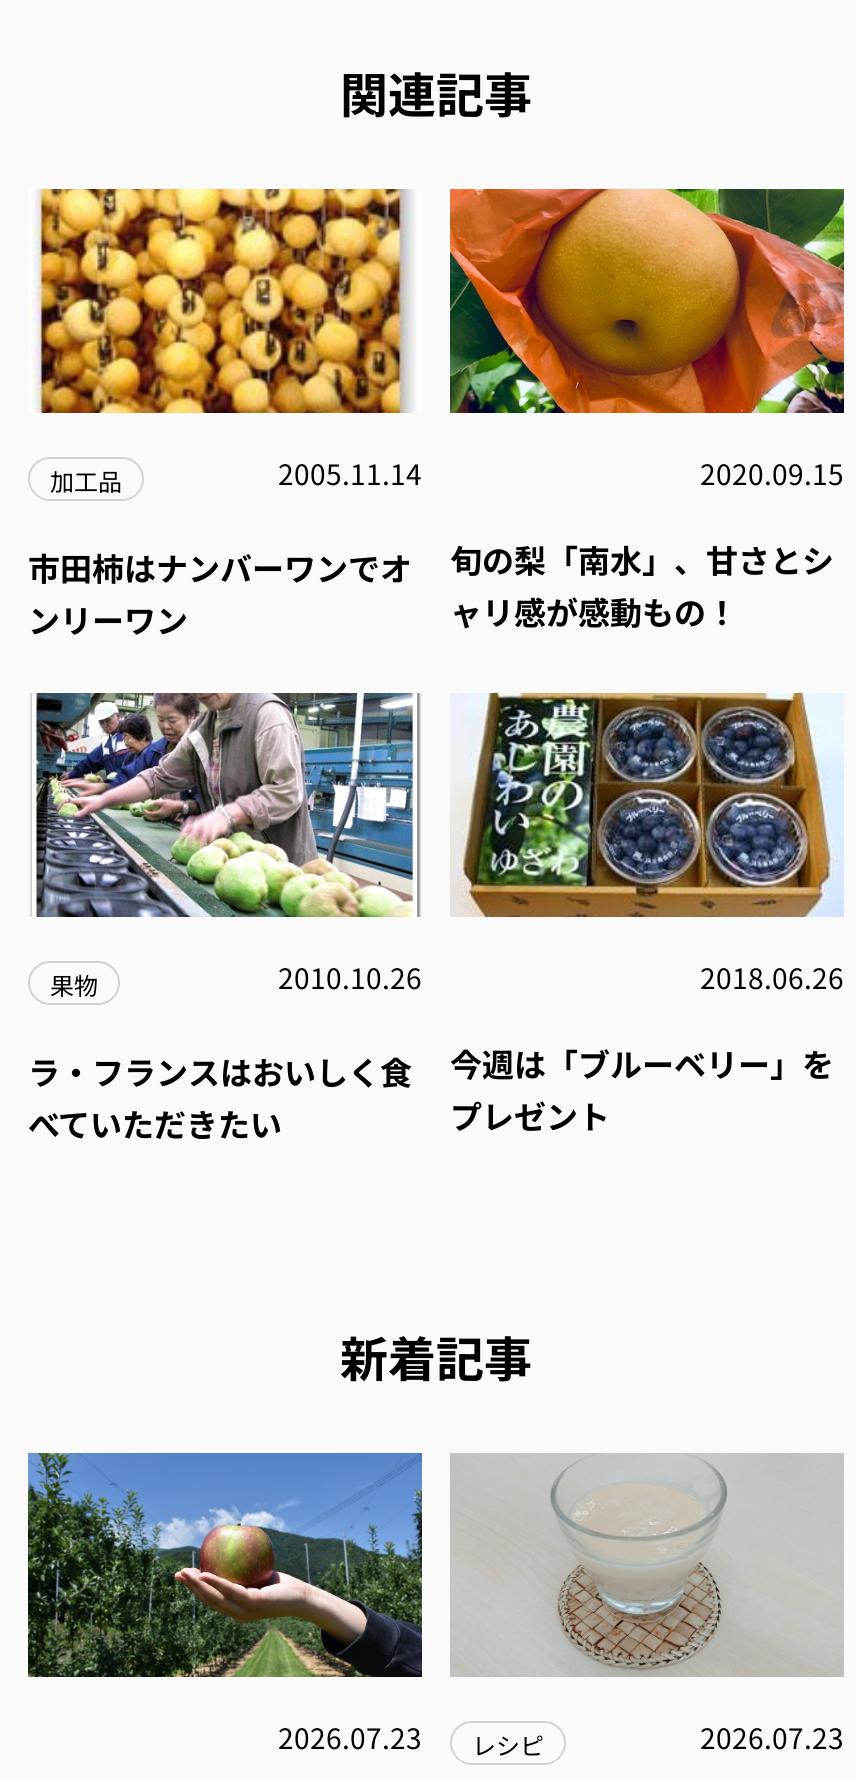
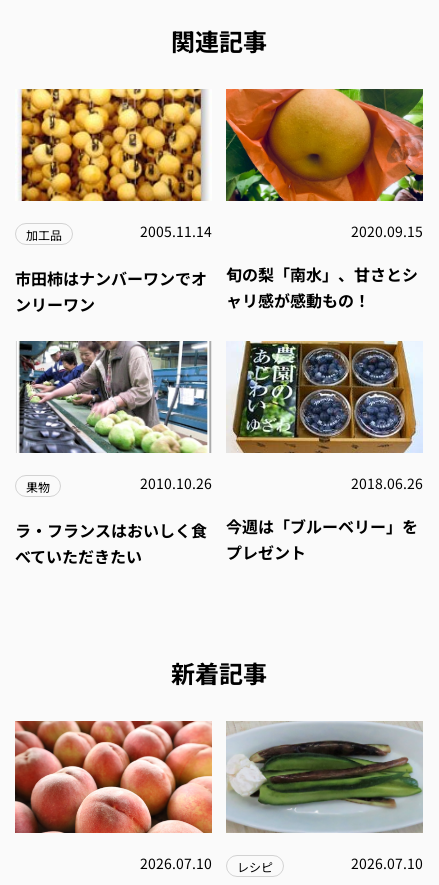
[26,1450,544,1762] [image] | 2026.07.23 レシピ -> [14,720,273,875] [image] | 2026.07.10 レシピ
[452,1462,844,1758] [image] | 2026.07.23 -> [227,725,423,873] [image] | 2026.07.10

